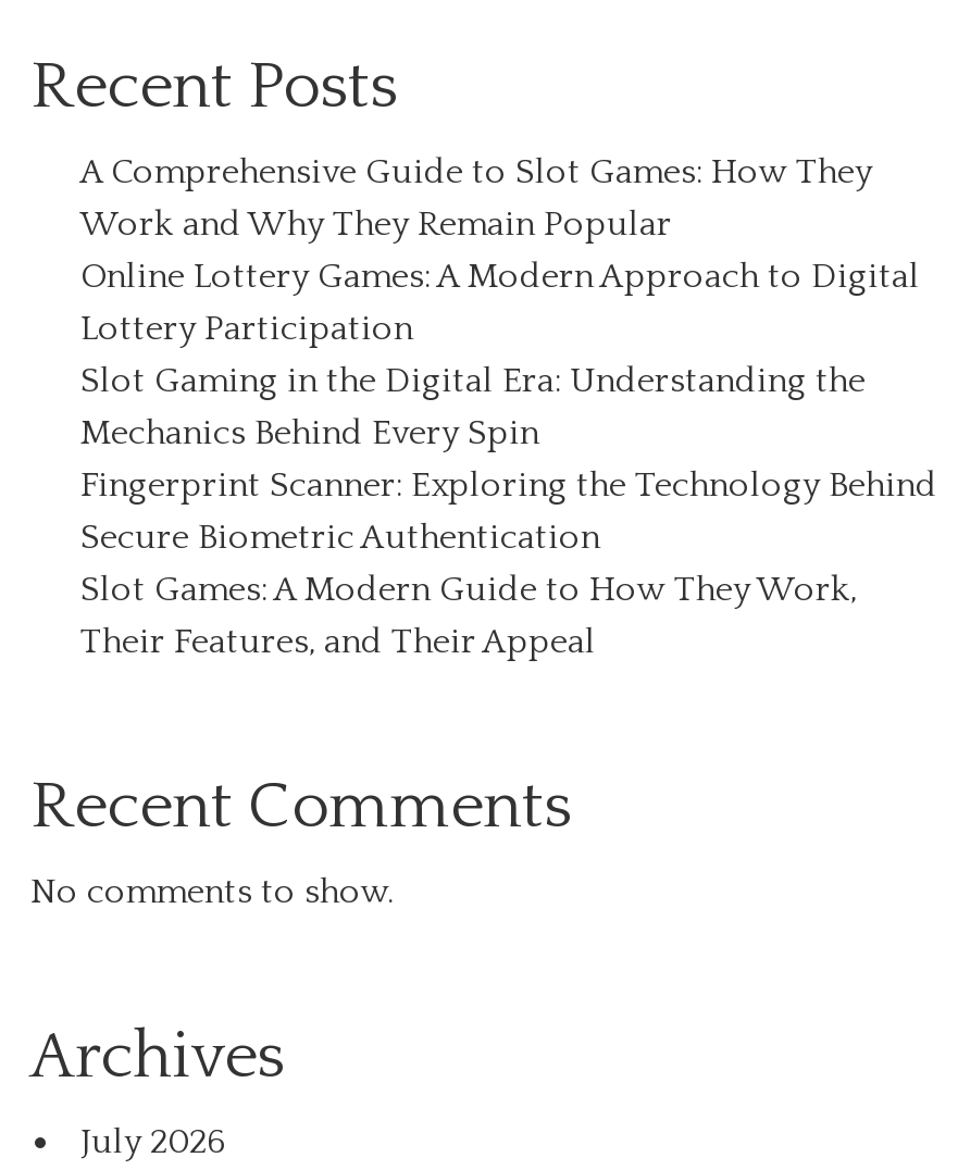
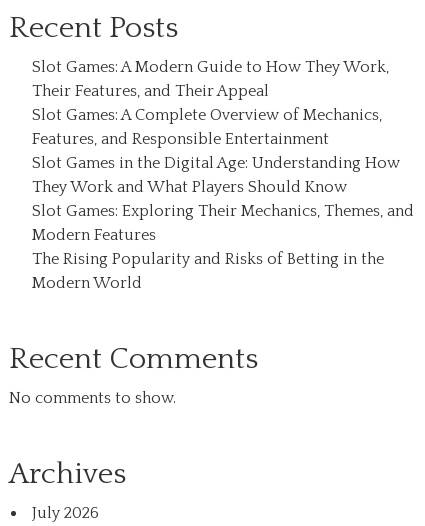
[80,153,937,557] A Comprehensive Guide to Slot Games: How They | Work and Why They Remain Popular | Online Lottery Games: A Modern Approach to Digital | Lottery Participation | Slot Gaming in the Digital Era: Understanding the | Mechanics Behind Every Spin | Fingerprint Scanner: Exploring the Technology Behind | Secure Biometric Authentication -> none
moved [80,570,857,662] -> [32,58,389,100]: Slot Games: A Modern Guide to How They Work, | Their Features, and Their Appeal
none -> [32,106,414,292] Slot Games: A Complete Overview of Mechanics, | Features, and Responsible Entertainment | Slot Games in the Digital Age: Understanding How | They Work and What Players Should Know | Slot Games: Exploring Their Mechanics, Themes, and | Modern Features | The Rising Popularity and Risks of Betting in the | Modern World

